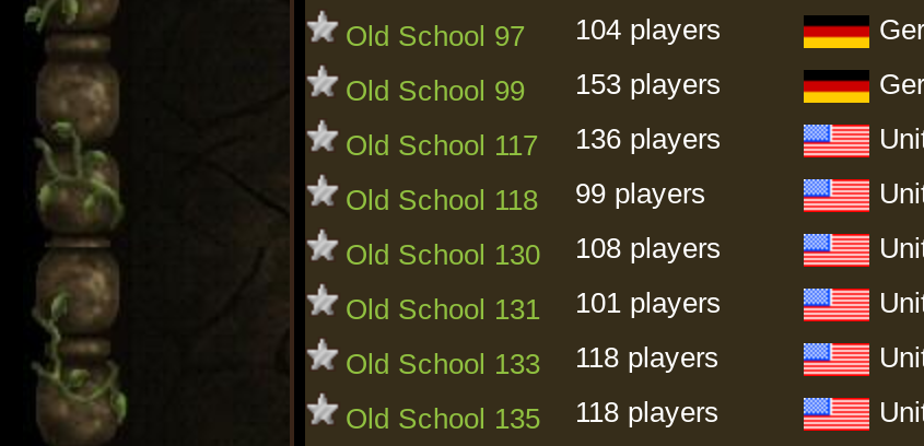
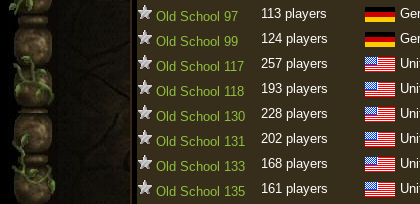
[346,13,722,52] Old School 97 104 players -> [155,6,326,24] Old School 97 113 players
[346,68,722,107] Old School 99 153 players -> [155,31,327,49] Old School 99 124 players
[346,122,722,162] Old School 117 136 players -> [155,56,327,74] Old School 117 257 players
[346,177,706,216] Old School 118 99 players -> [155,81,327,99] Old School 118 193 players
[346,232,722,271] Old School 130 108 players -> [155,106,327,124] Old School 130 228 players
[346,286,722,326] Old School 131 101 players -> [155,131,327,149] Old School 131 202 players
[346,341,720,380] Old School 133 118 players -> [155,156,327,174] Old School 133 168 players
[346,396,720,435] Old School 135 118 players -> [155,181,327,199] Old School 135 161 players

